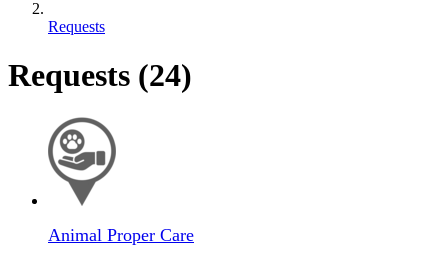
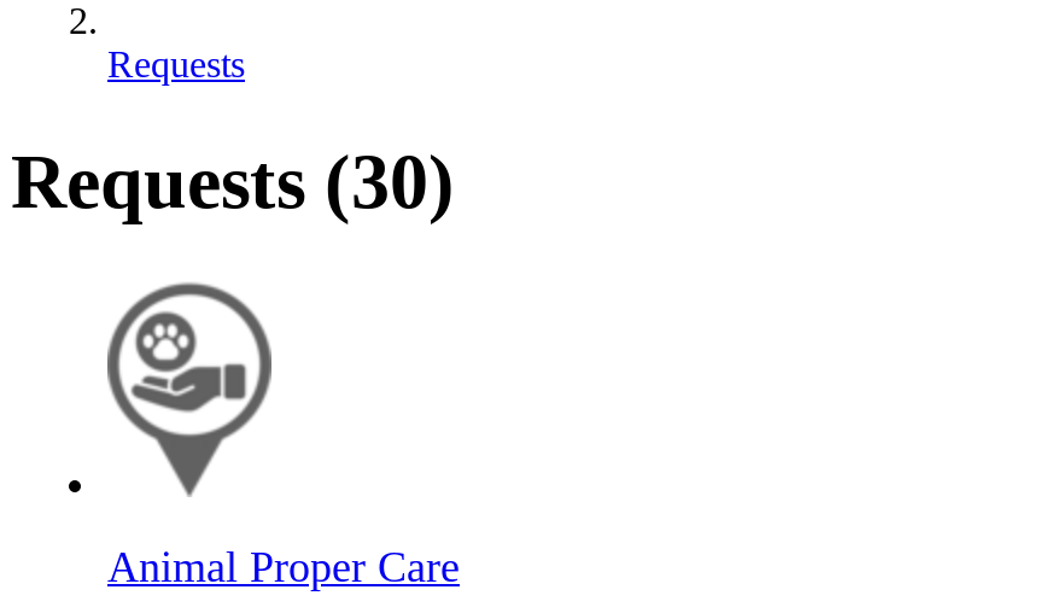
[8,57,192,93] Requests (24) -> [11,139,455,225] Requests (30)

